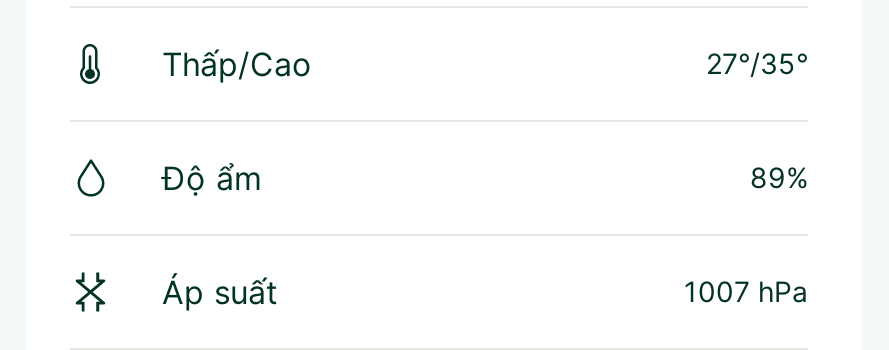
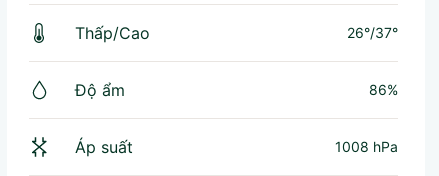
[706,46,808,80] 27°/35° -> [347,24,398,41] 26°/37°
[750,160,808,194] 89% -> [369,81,398,98] 86%
[684,274,808,308] 1007 hPa -> [335,138,398,155] 1008 hPa

